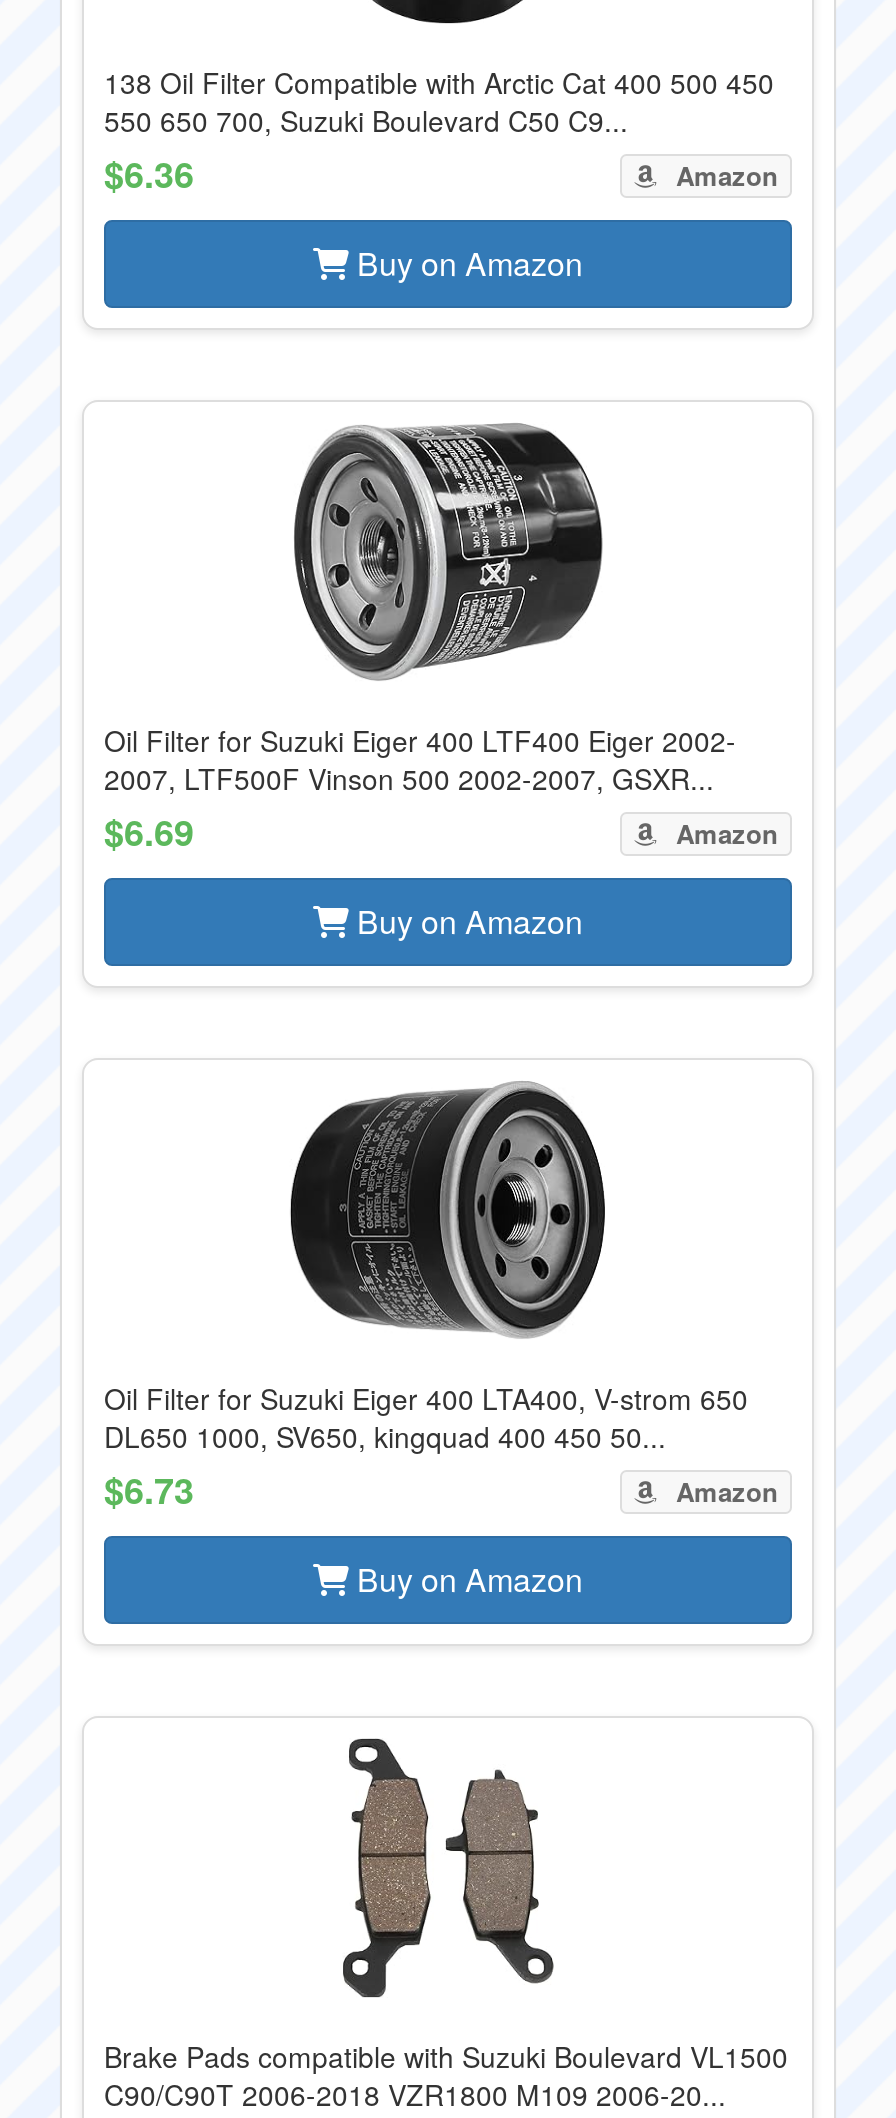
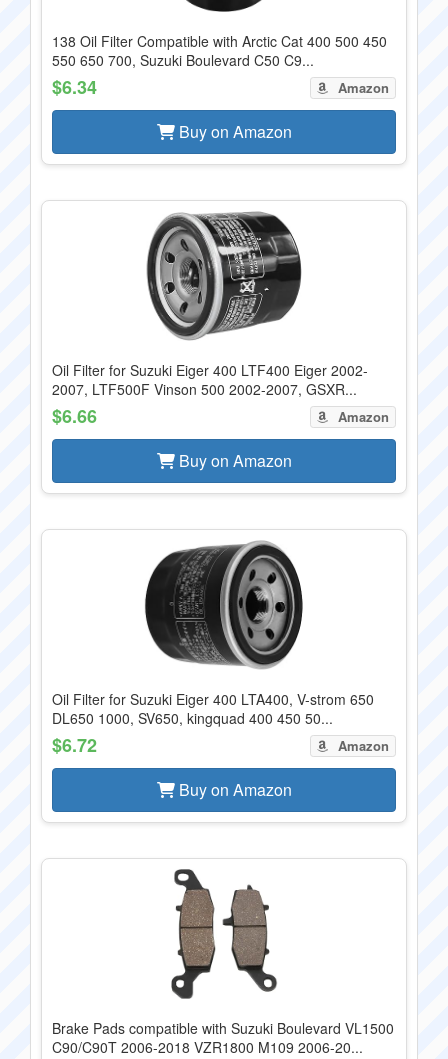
[104,148,194,200] $6.36 -> [52,74,97,100] $6.34
[104,806,194,858] $6.69 -> [52,403,97,429] $6.66
[104,1464,194,1516] $6.73 -> [52,732,97,758] $6.72

